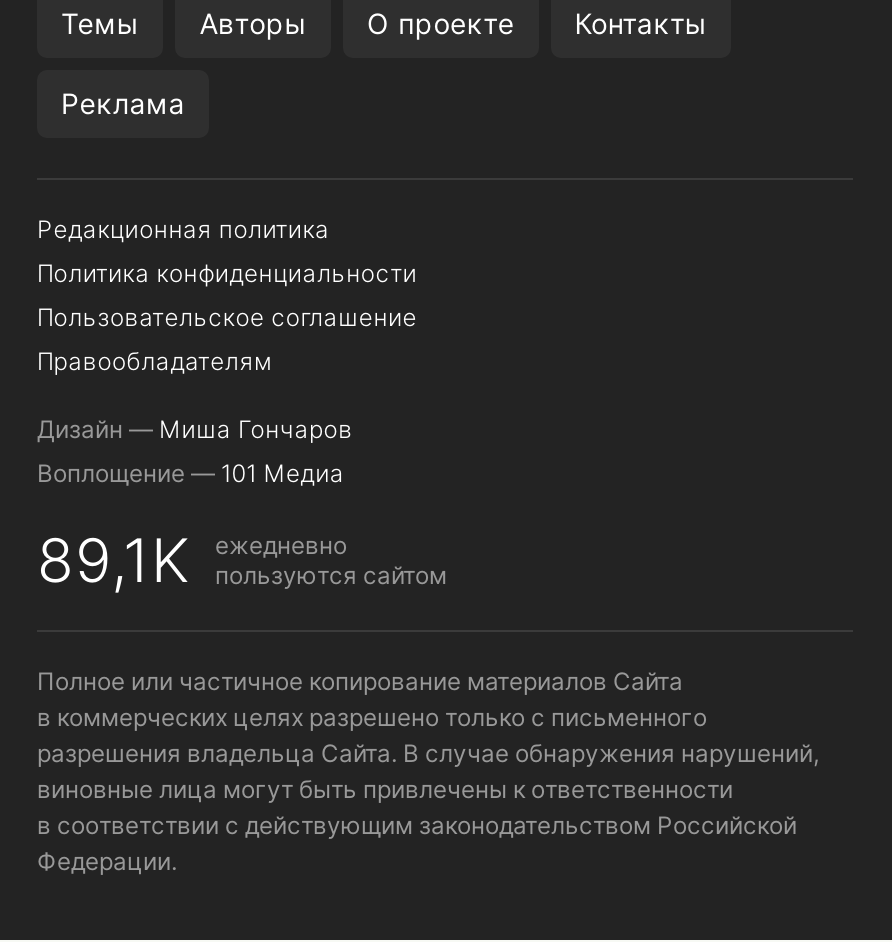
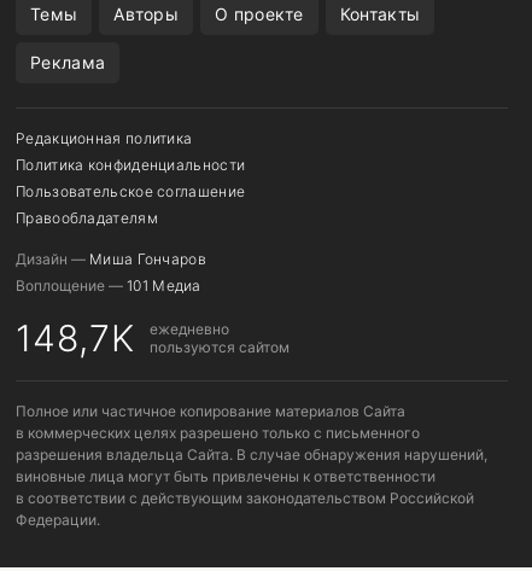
[37,524,447,596] 89,1K ежедневно пользуются сайтом -> [16,316,290,360] 148,7K ежедневно пользуются сайтом

